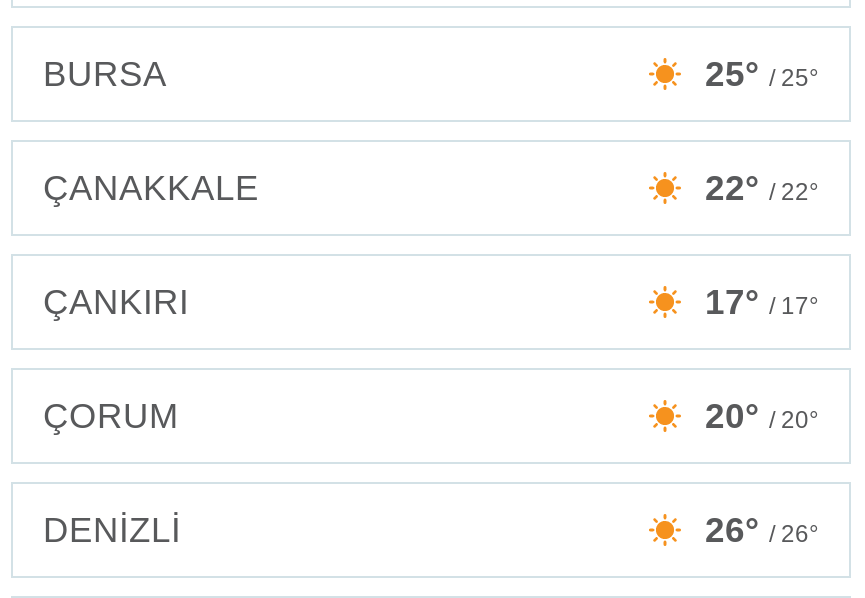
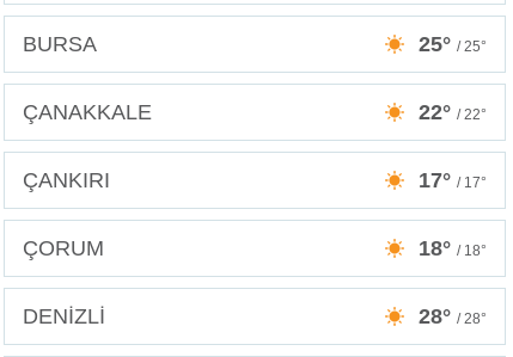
[705,396,819,436] 20° / 20° -> [419,236,487,260] 18° / 18°
[705,510,819,550] 26° / 26° -> [419,304,487,328] 28° / 28°

